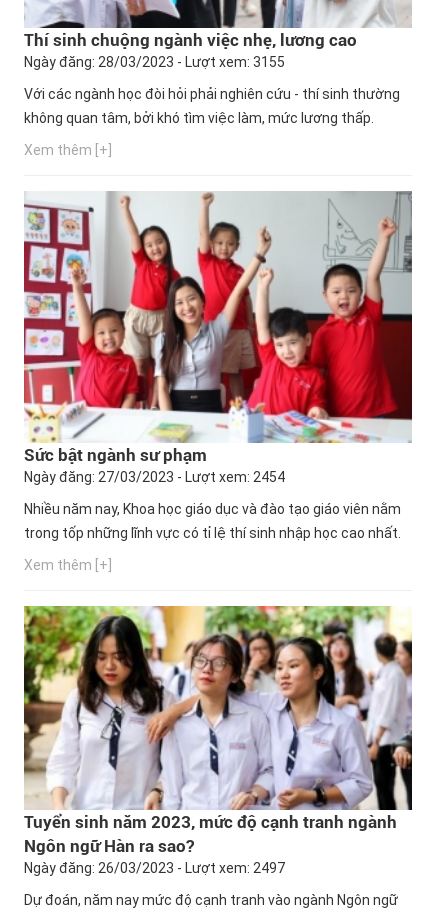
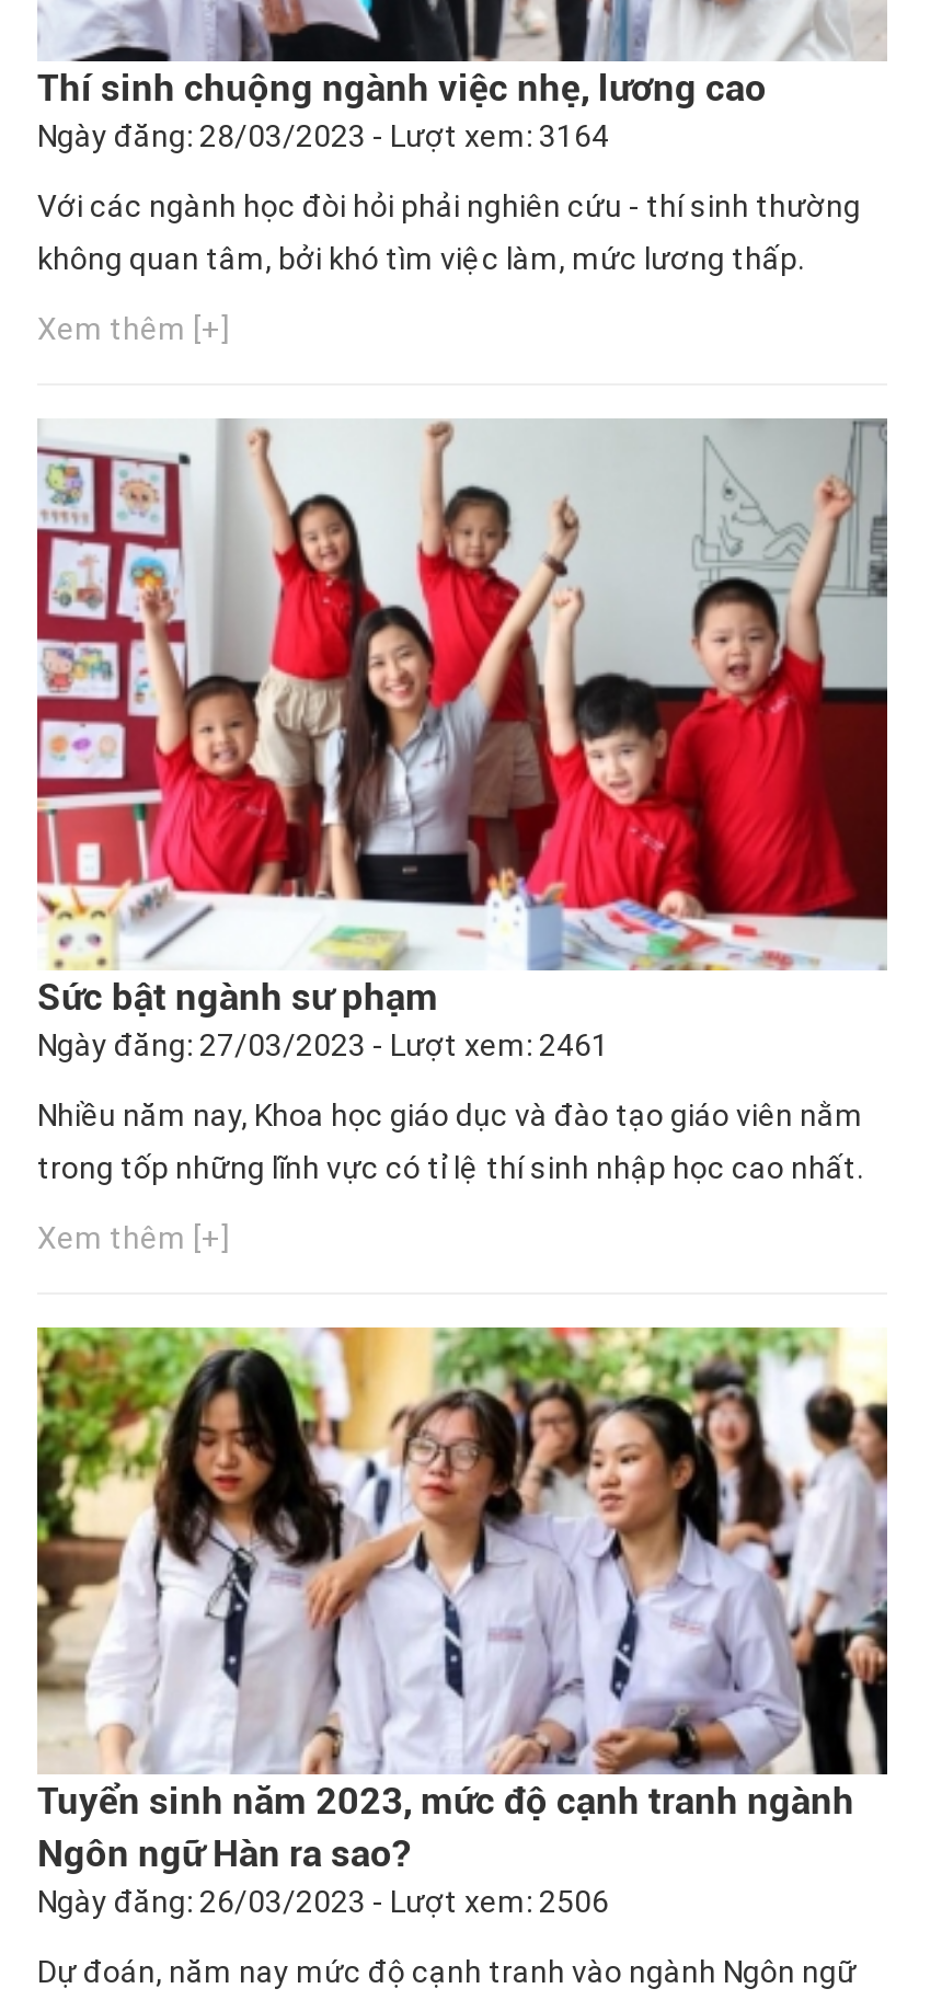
[24,54,285,70] Ngày đăng: 28/03/2023 - Lượt xem: 3155 -> [37,118,609,153] Ngày đăng: 28/03/2023 - Lượt xem: 3164
[24,469,285,485] Ngày đăng: 27/03/2023 - Lượt xem: 2454 -> [37,1027,609,1062] Ngày đăng: 27/03/2023 - Lượt xem: 2461
[24,860,285,876] Ngày đăng: 26/03/2023 - Lượt xem: 2497 -> [37,1885,609,1920] Ngày đăng: 26/03/2023 - Lượt xem: 2506

